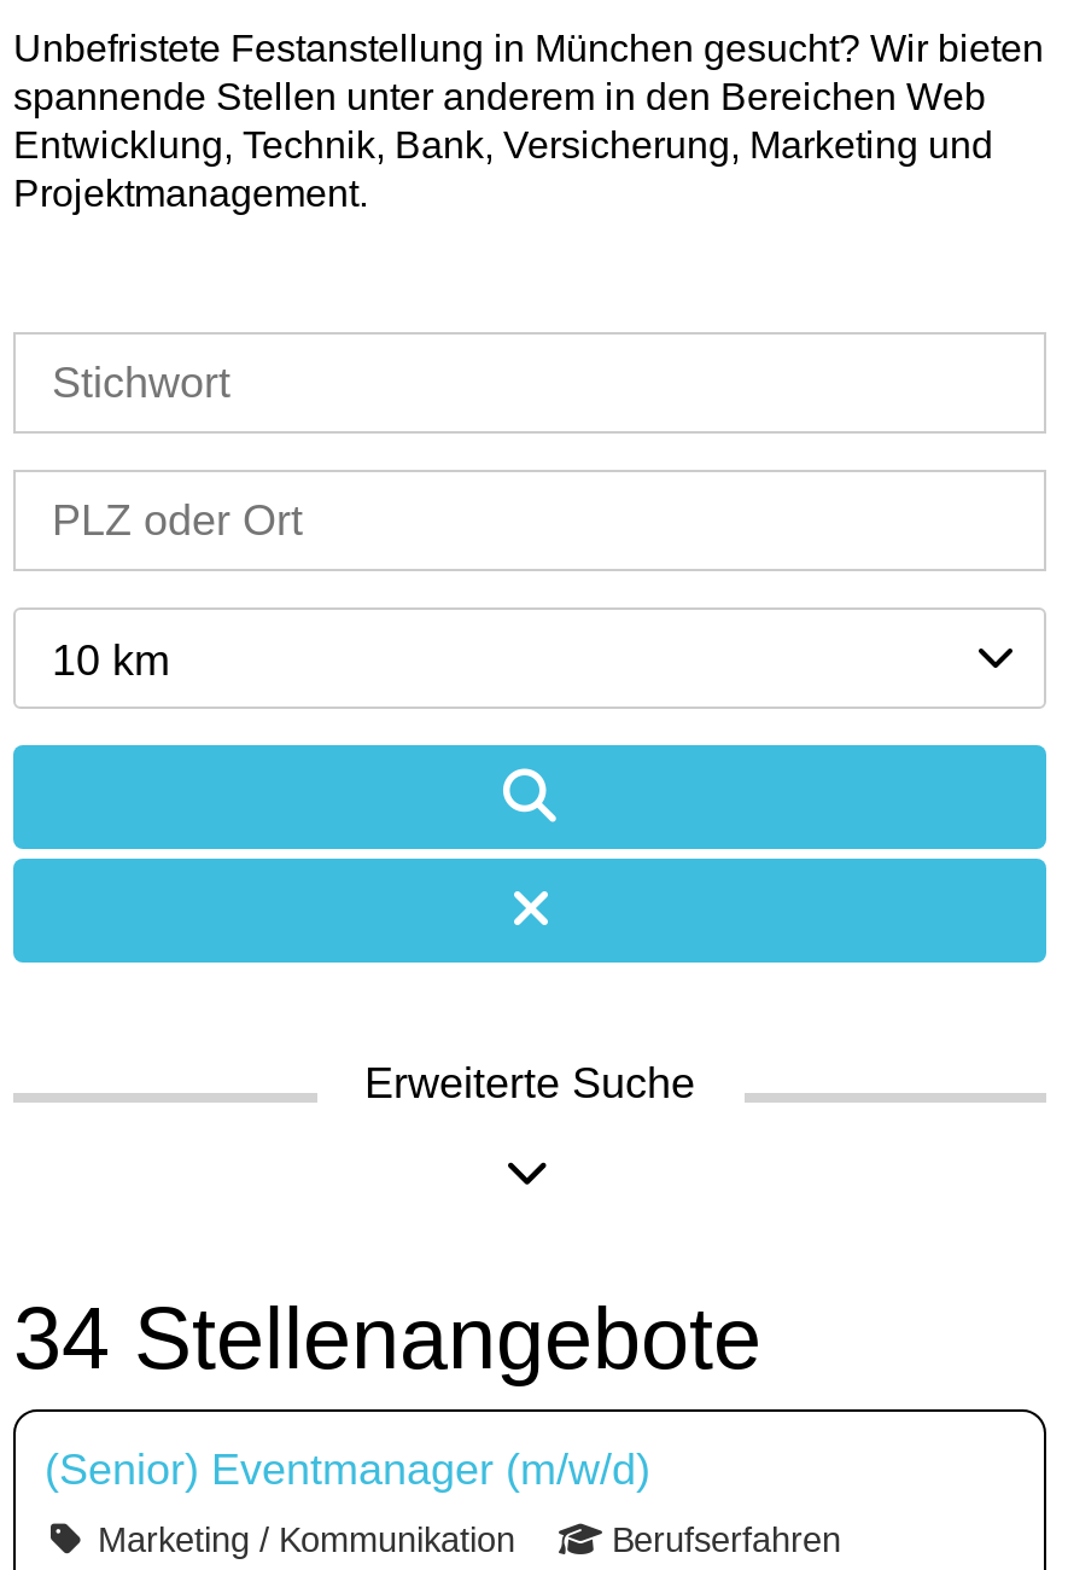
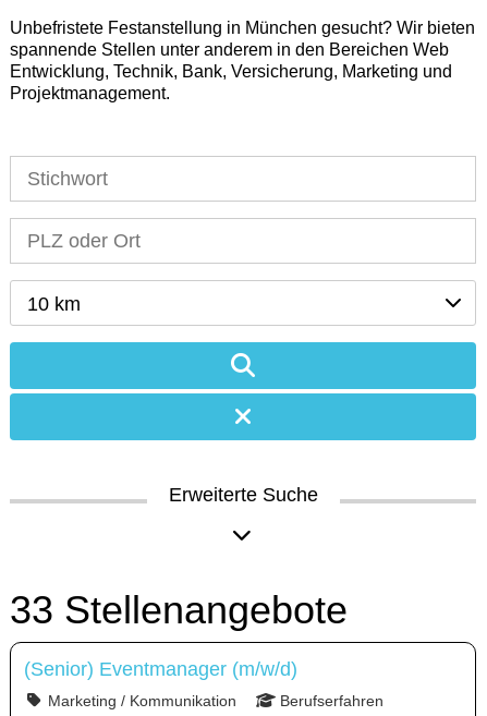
[13,1289,761,1388] 34 Stellenangebote -> [10,588,348,632] 33 Stellenangebote

